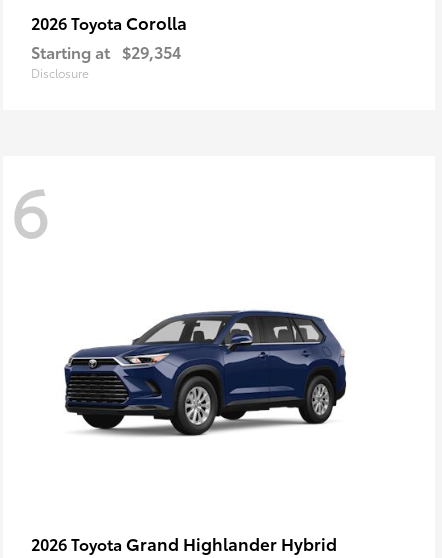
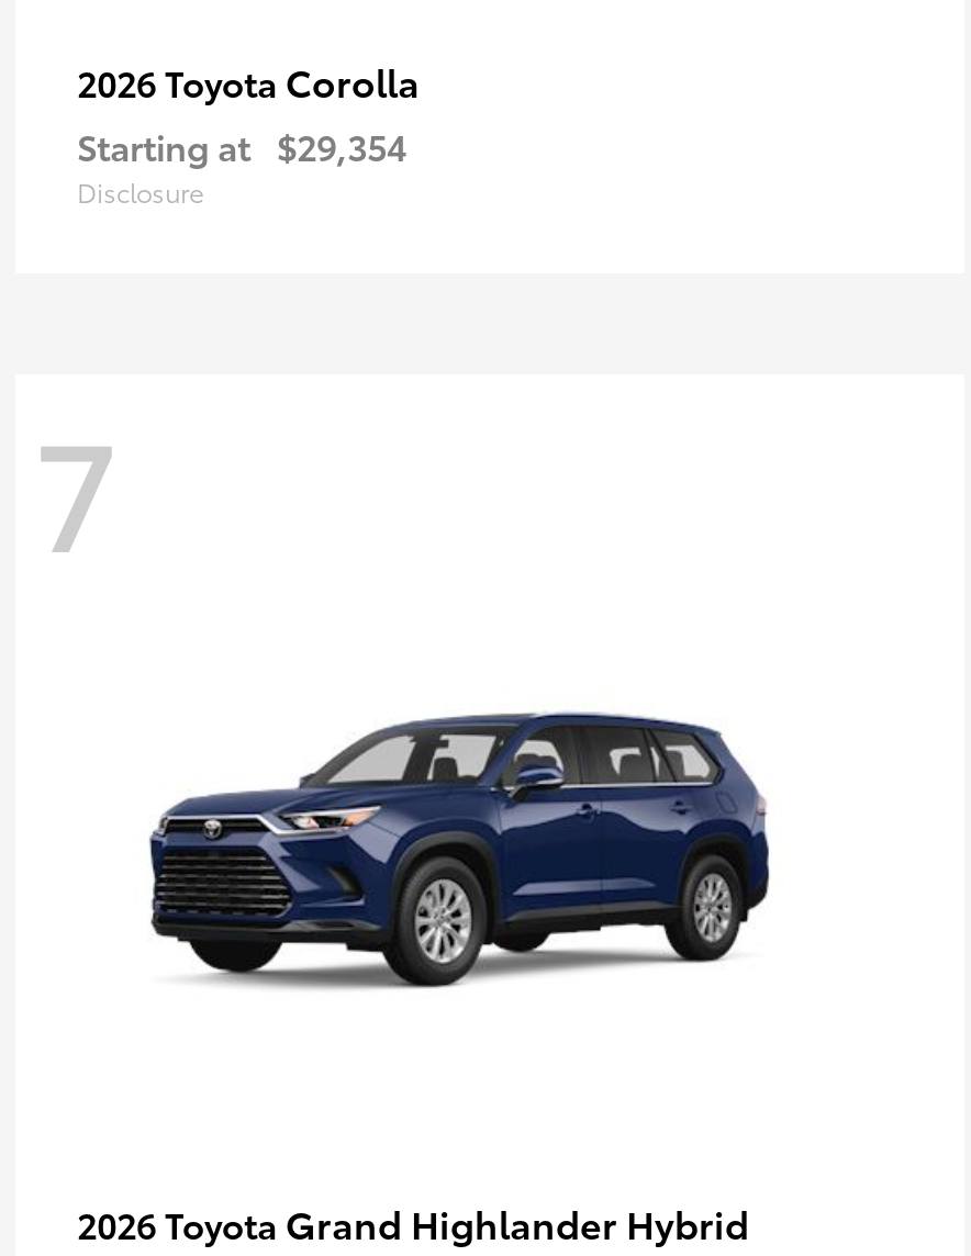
[11,163,48,255] 6 -> [33,388,114,590] 7

